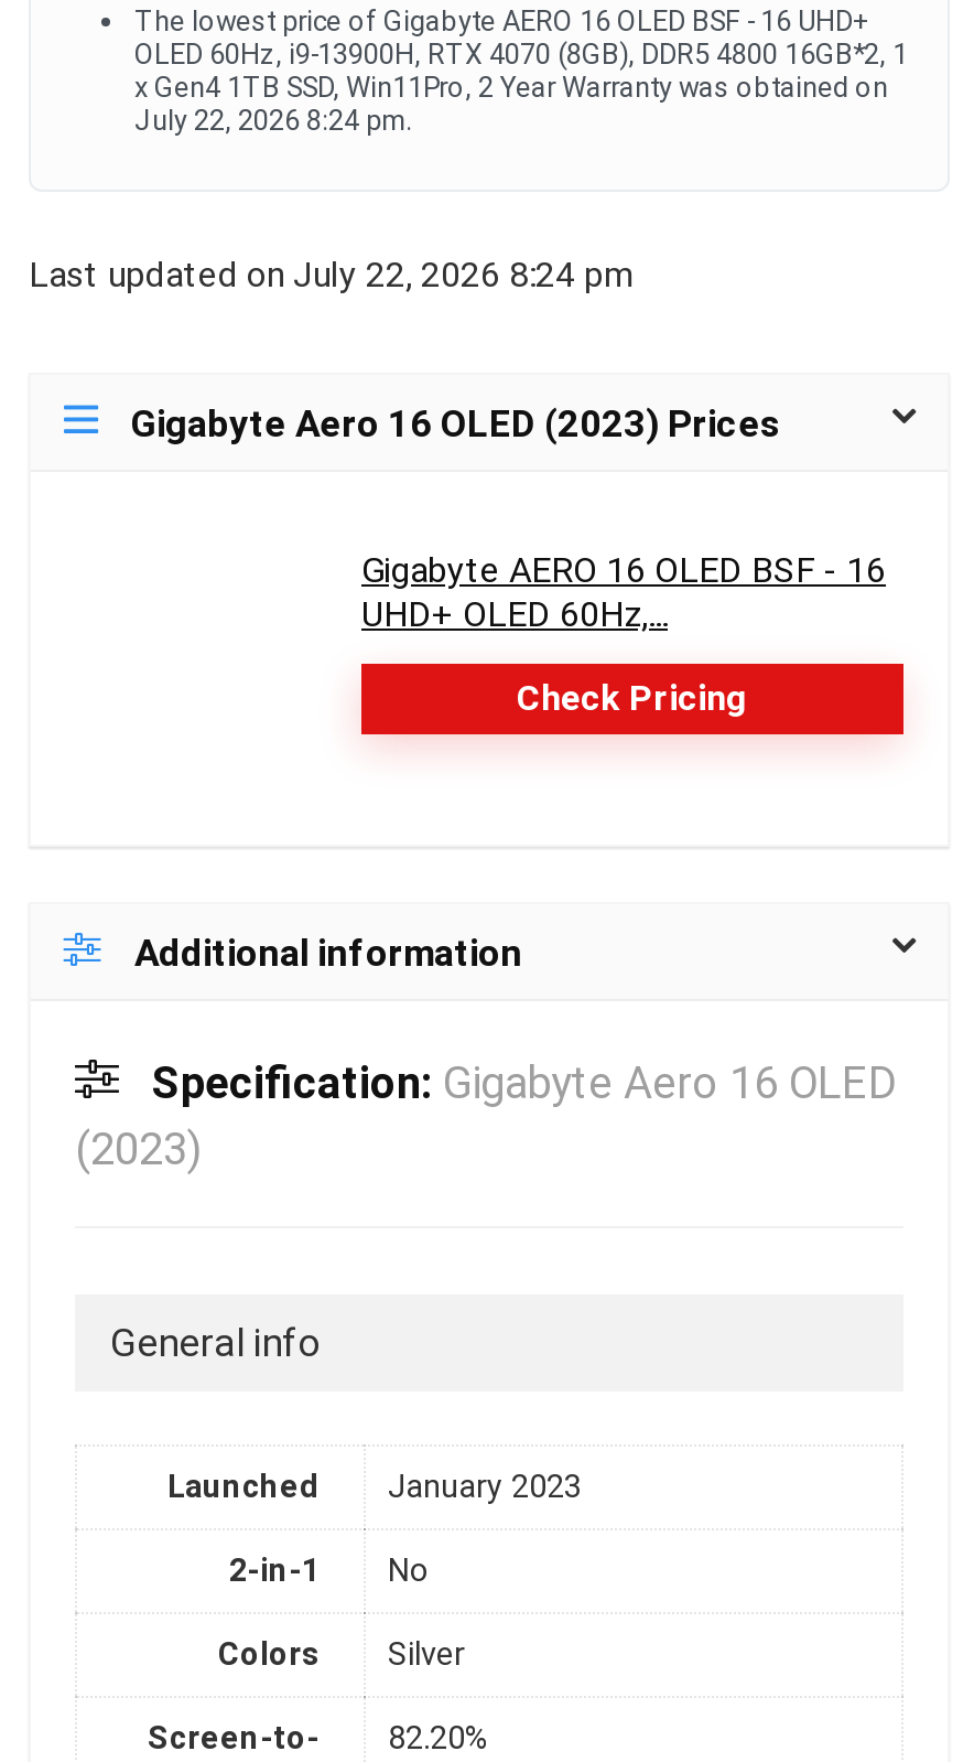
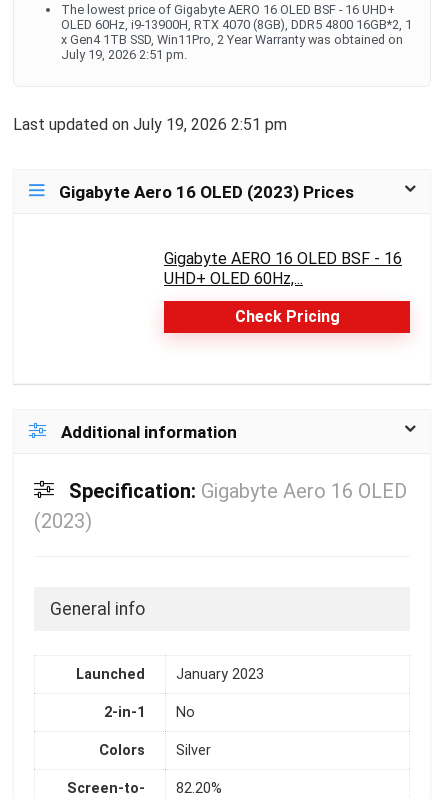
[134,104,412,137] July 22, 2026 8:24 pm. -> [61,47,187,62] July 19, 2026 2:51 pm.
[29,254,632,296] Last updated on July 22, 2026 8:24 pm -> [13,115,287,134] Last updated on July 19, 2026 2:51 pm

